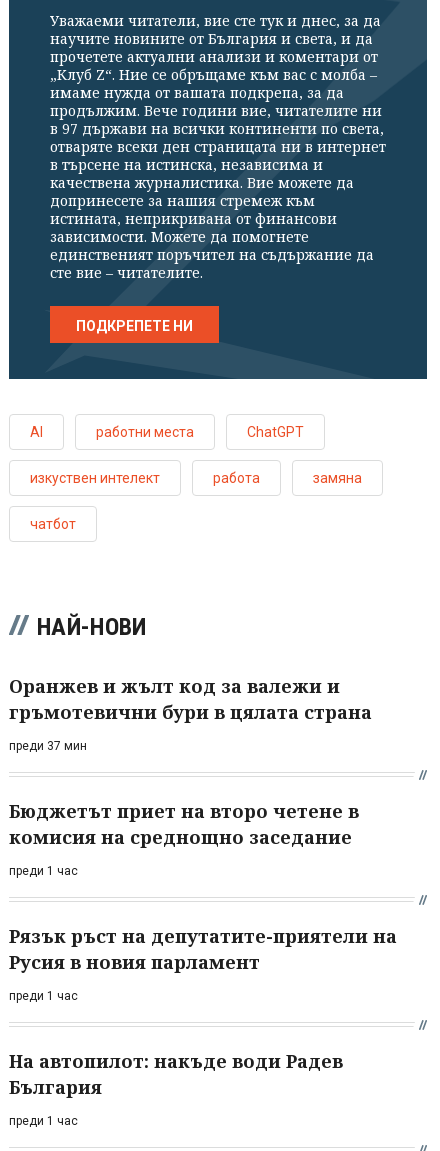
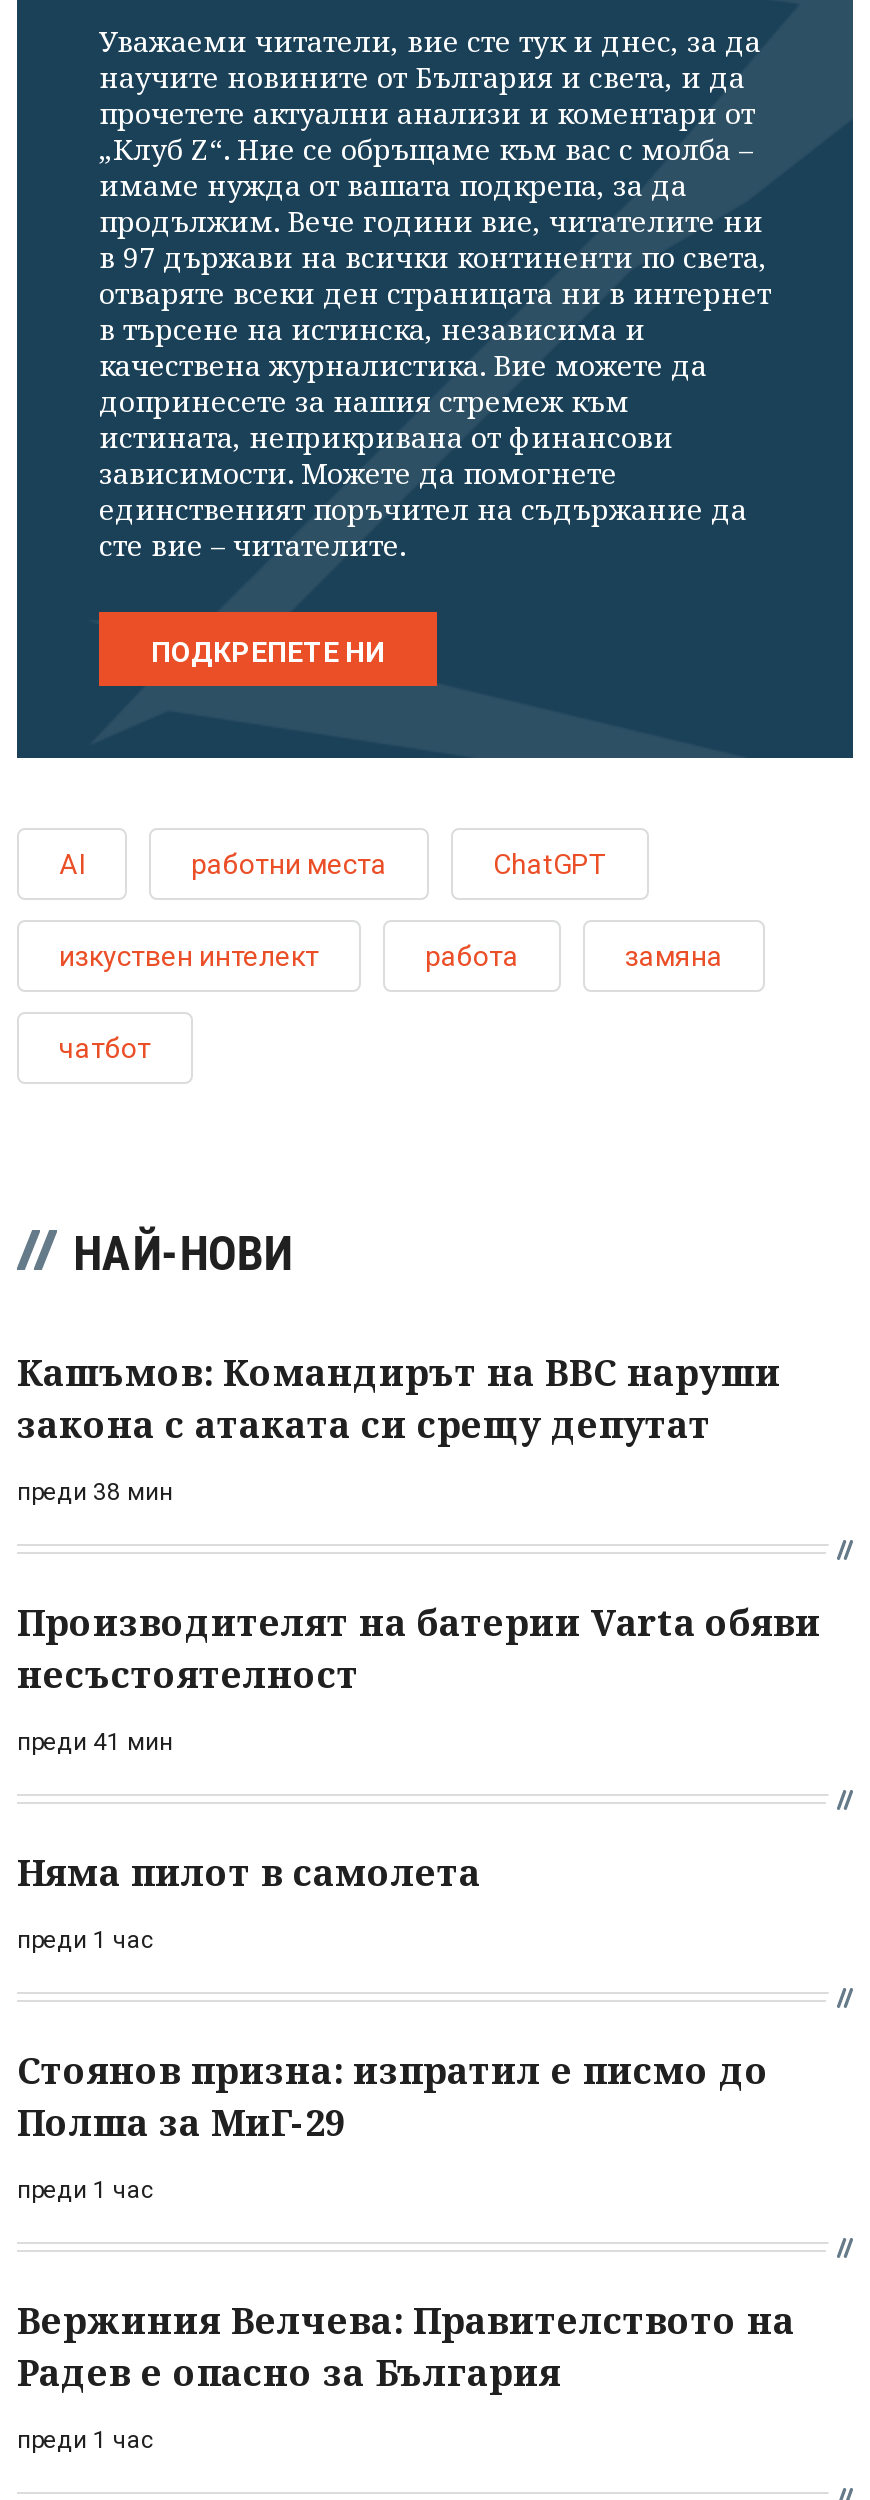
[9,674,372,849] Оранжев и жълт код за валежи и | гръмотевични бури в цялата страна | преди 37 мин | Бюджетът приет на второ четене в | комисия на среднощно заседание -> [17,1347,821,1895] Кашъмов: Командирът на ВВС наруши | закона с атаката си срещу депутат | преди 38 мин | Производителят на батерии Varta обяви | несъстоятелност | преди 41 мин | Няма пилот в самолета
[9,924,397,974] Рязък ръст на депутатите-приятели на | Русия в новия парламент -> [17,2045,769,2145] Стоянов призна: изпратил е писмо до | Полша за МиГ-29
[9,1049,343,1099] На автопилот: накъде води Радев | България -> [17,2295,795,2395] Вержиния Велчева: Правителството на | Радев е опасно за България

